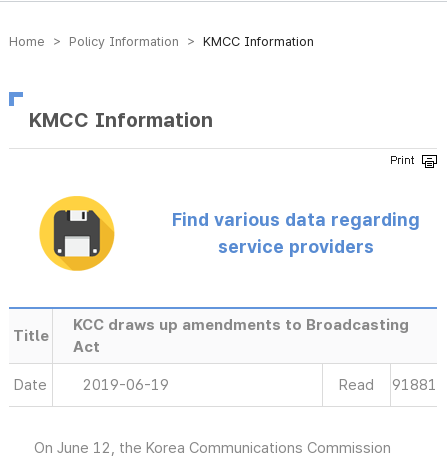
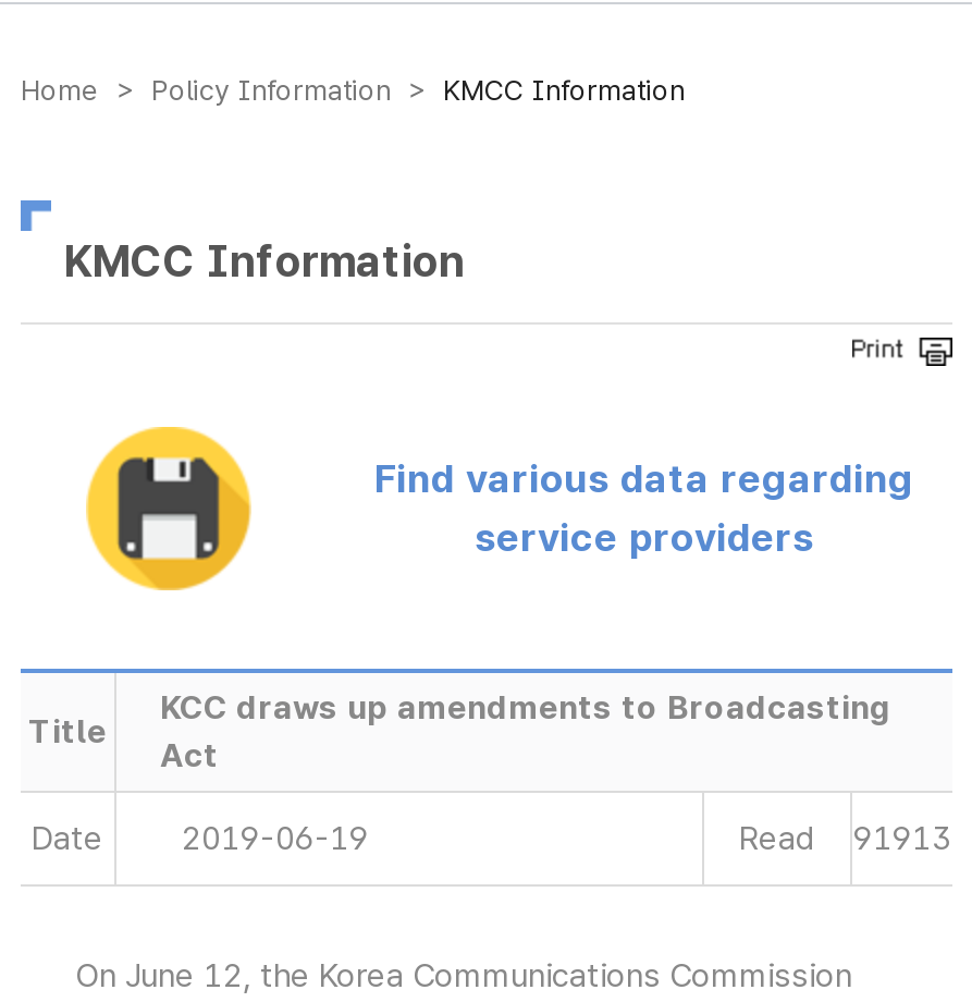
[339,376,436,394] Read 91881 -> [739,819,951,858] Read 91913

